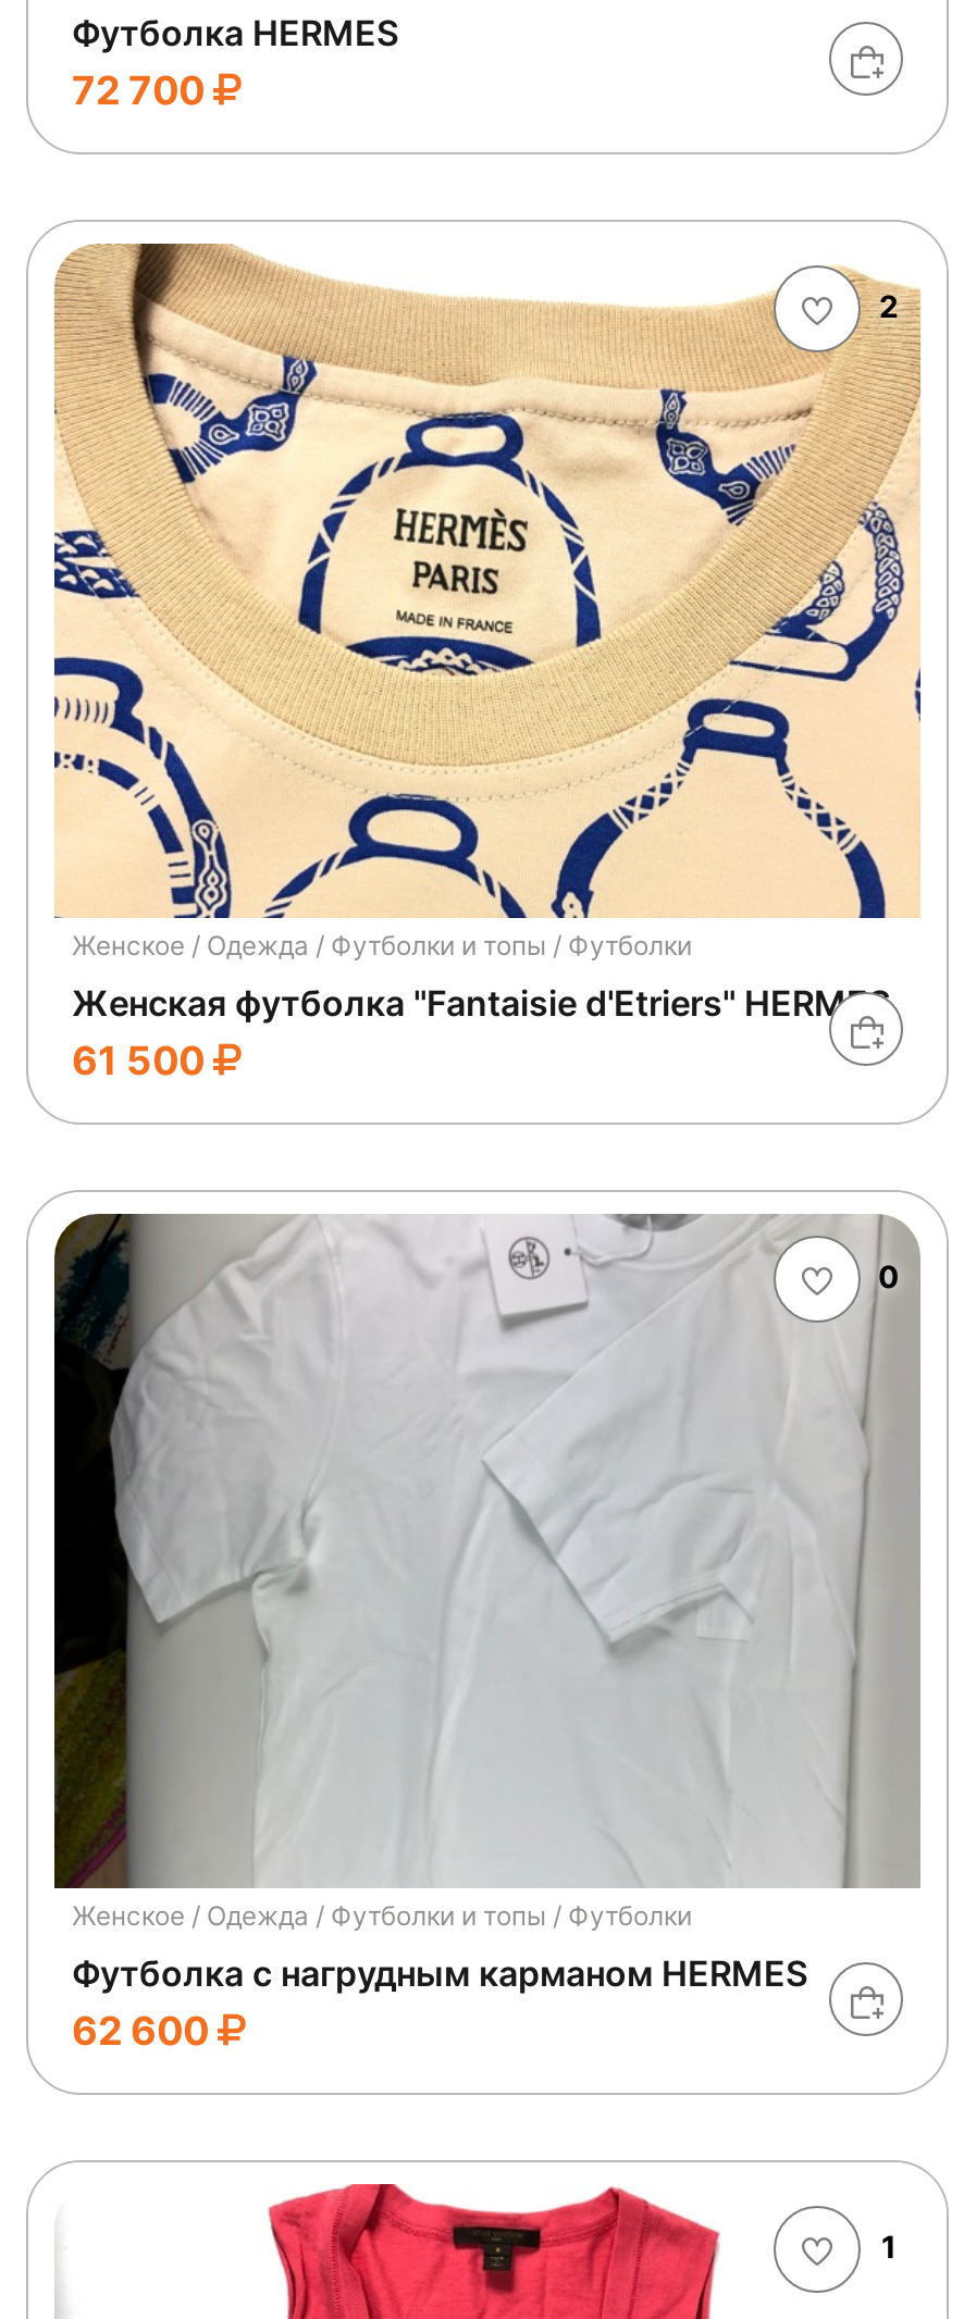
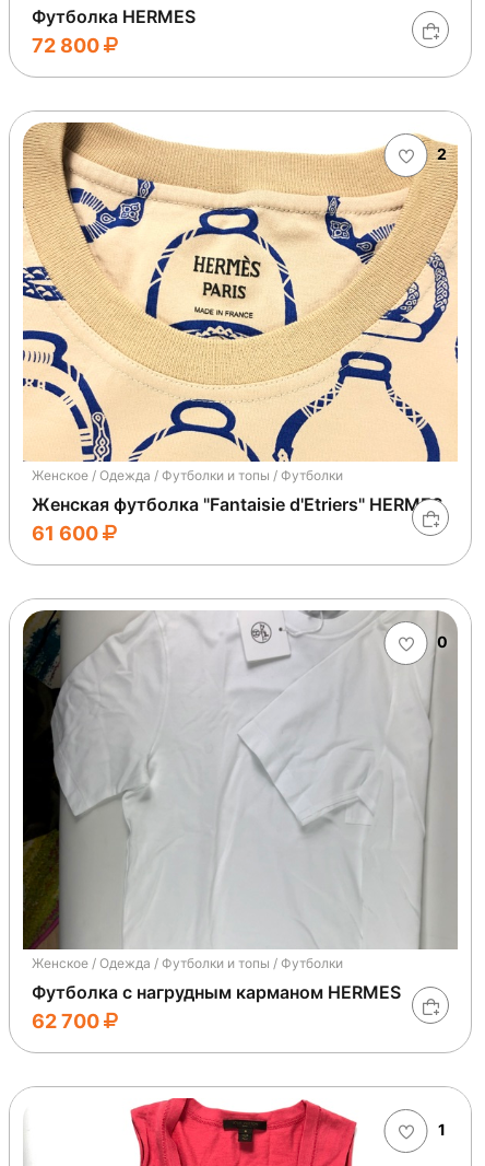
[72,67,213,113] 72 700 -> [32,34,104,57] 72 800
[72,1038,213,1083] 61 500 -> [32,522,103,545] 61 600
[72,2008,218,2054] 62 600 -> [32,1010,104,1033] 62 700

